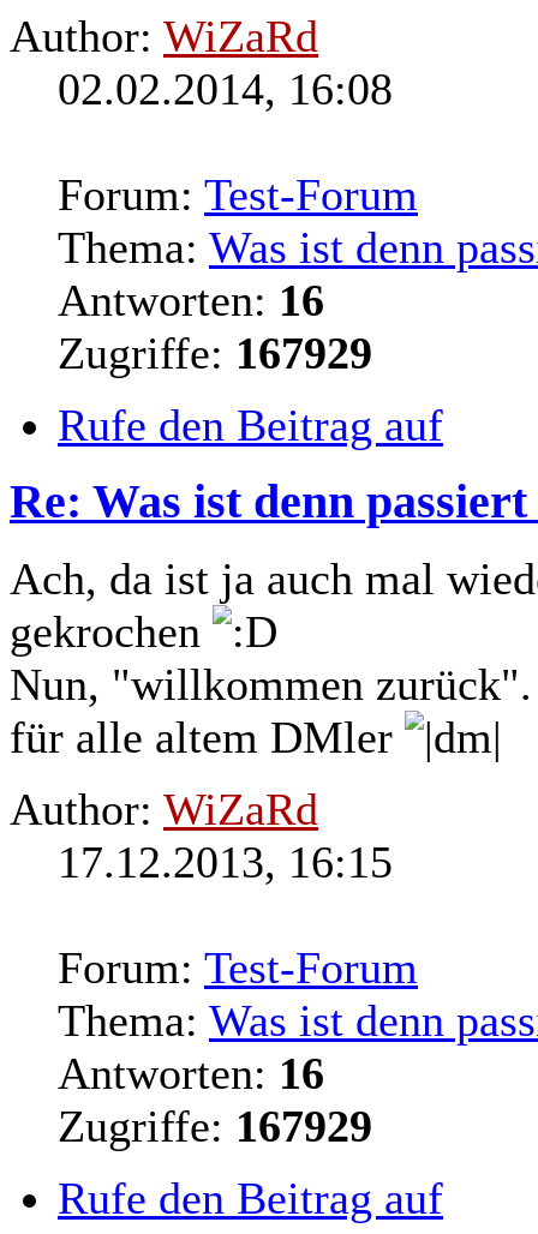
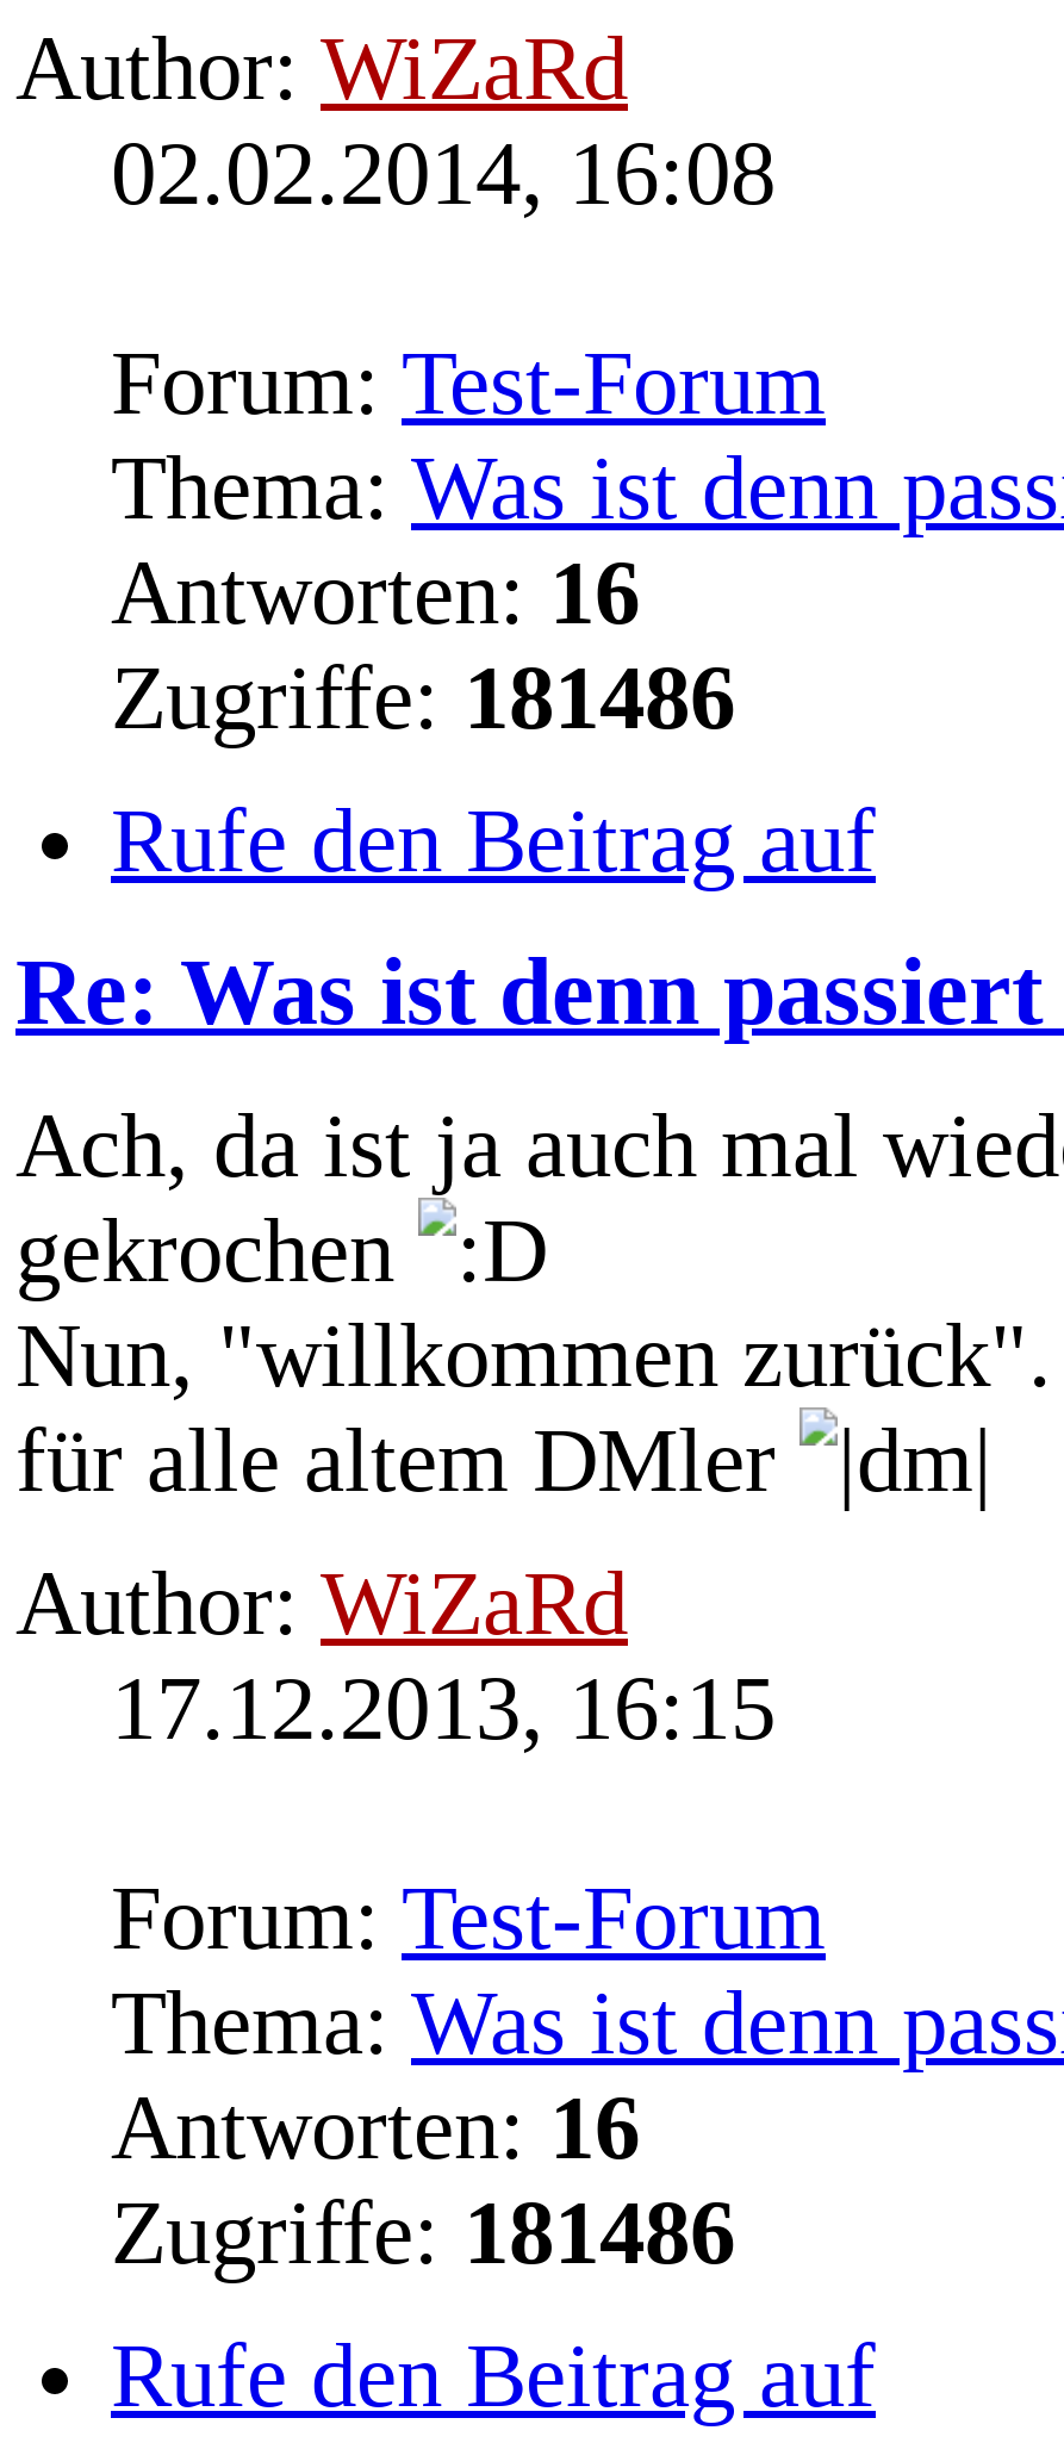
[58,328,372,378] Zugriffe: 167929 -> [111,648,735,748] Zugriffe: 181486
[58,1101,372,1151] Zugriffe: 167929 -> [111,2182,735,2282] Zugriffe: 181486

